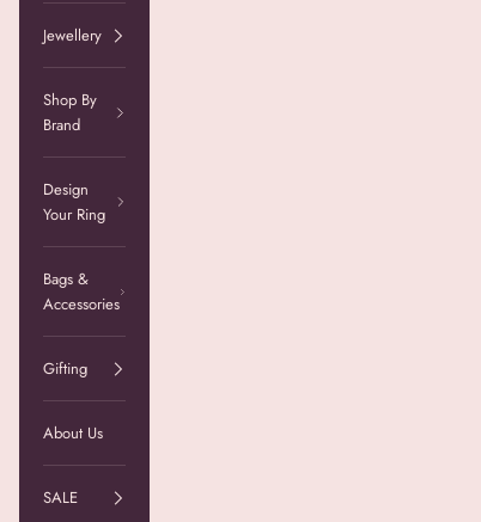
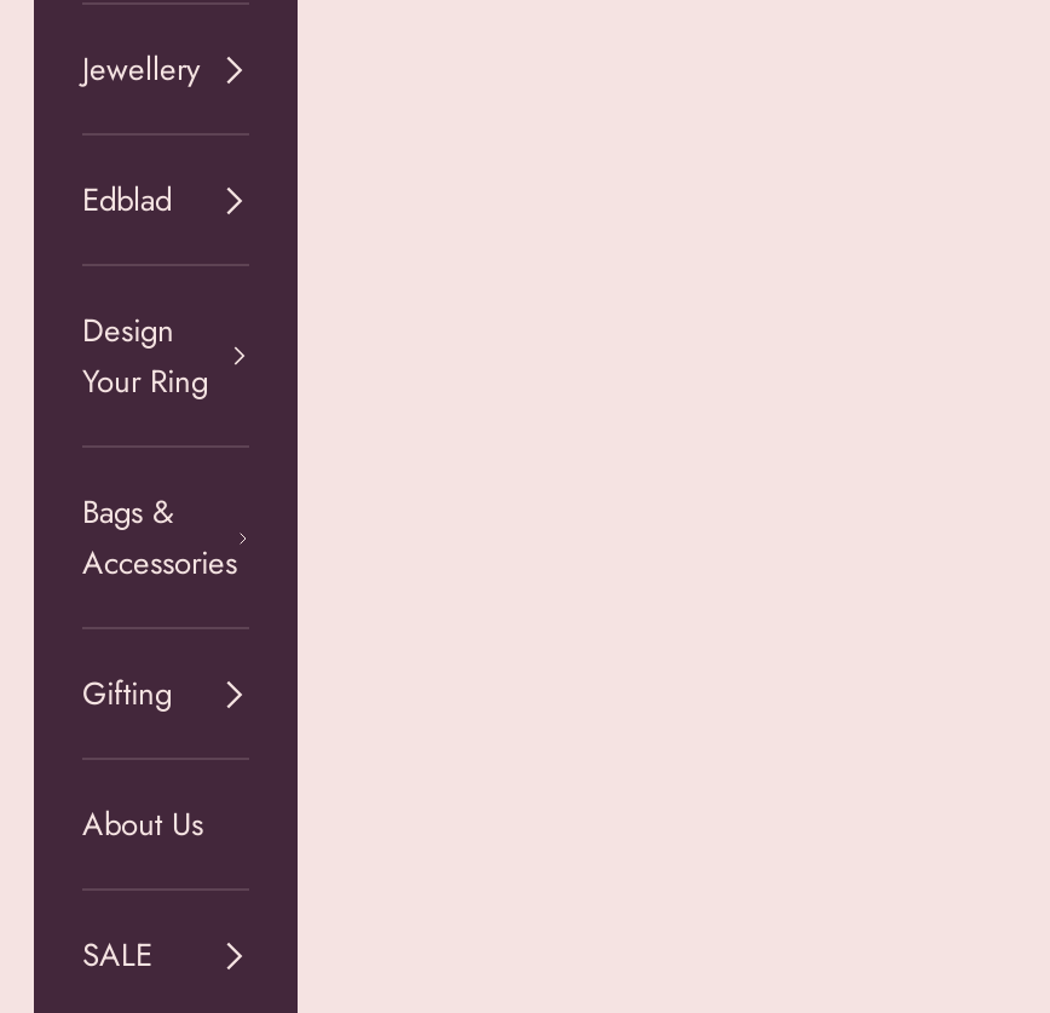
[43,89,97,136] Shop By | Brand -> [82,177,172,223] Edblad

